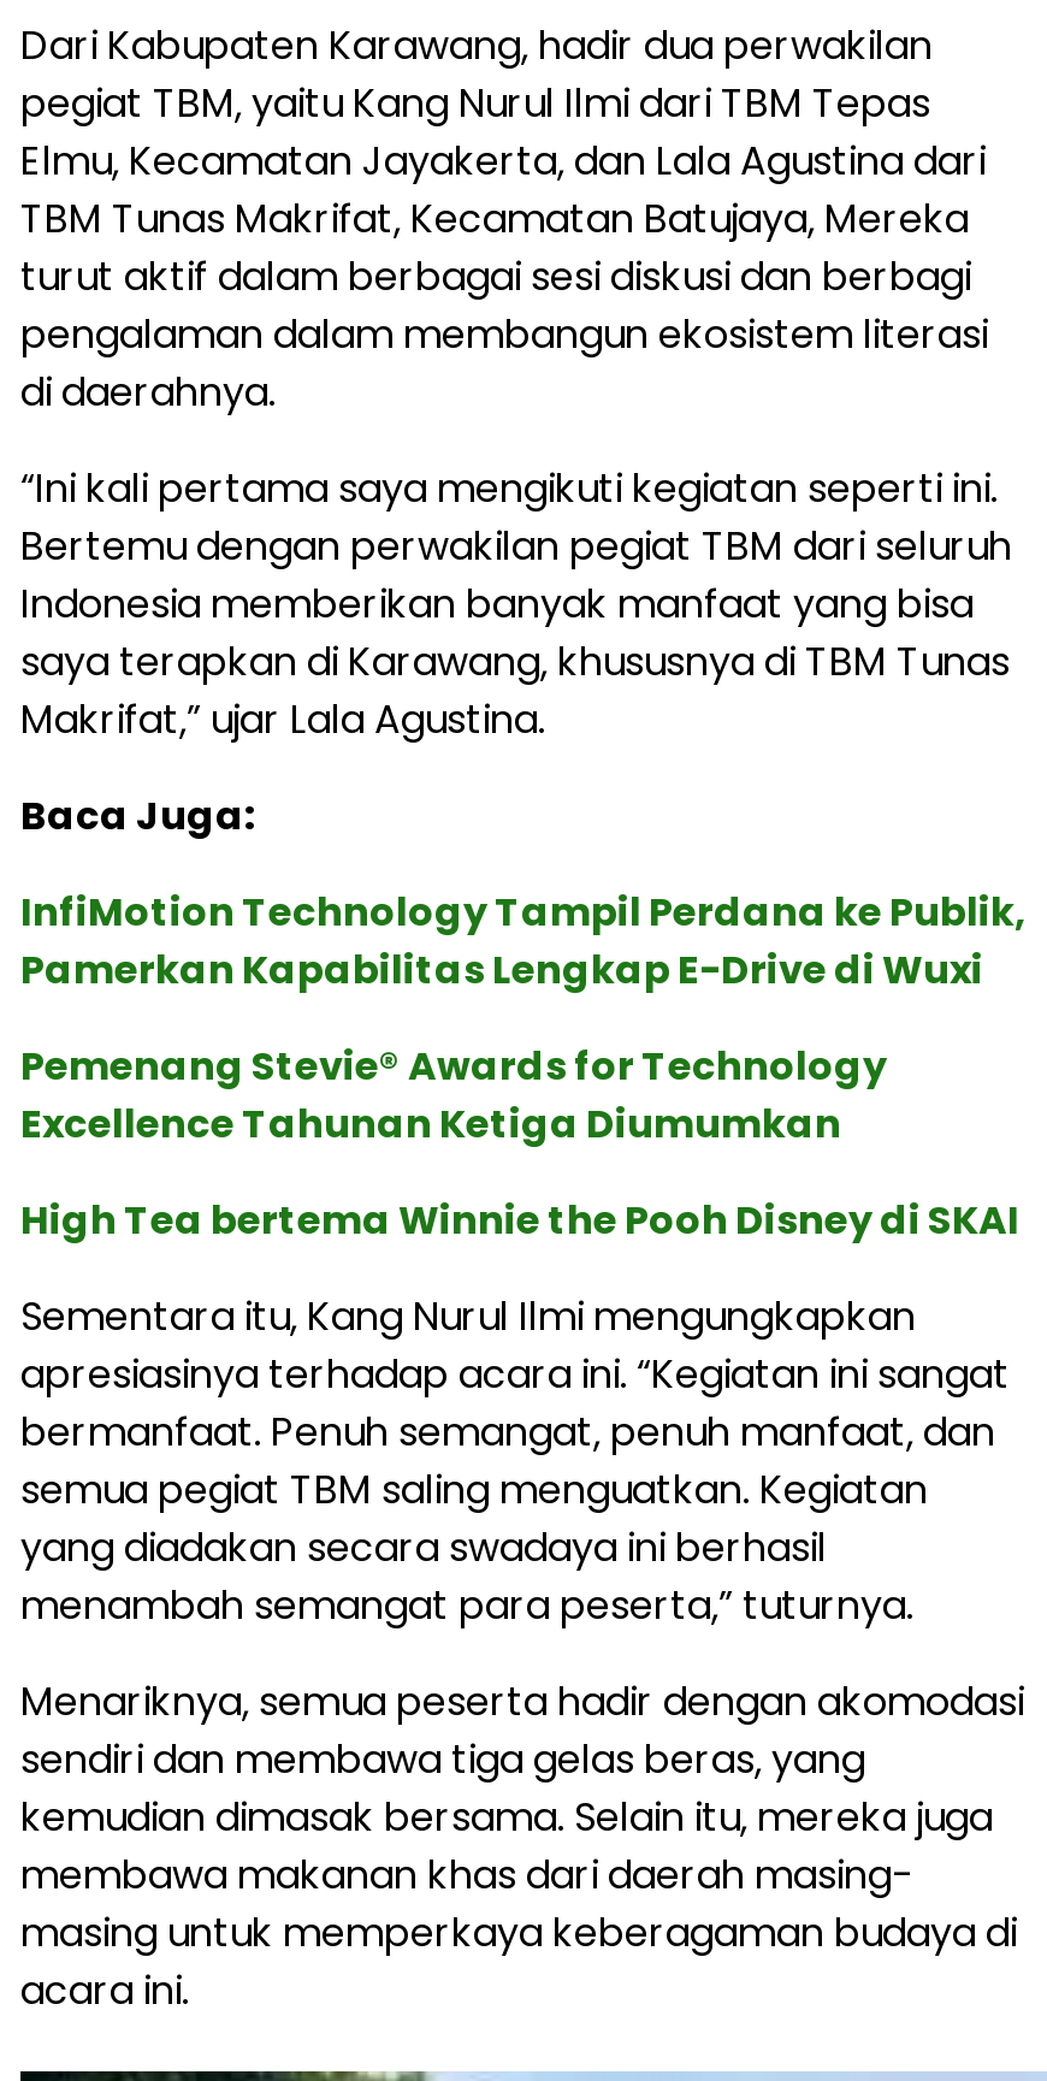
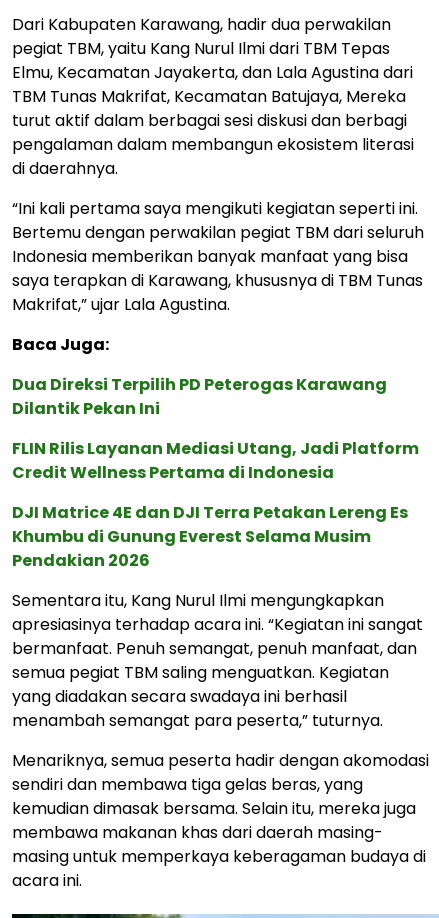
[20,884,1027,997] InfiMotion Technology Tampil Perdana ke Publik, | Pamerkan Kapabilitas Lengkap E-Drive di Wuxi -> [12,373,387,420] Dua Direksi Terpilih PD Peterogas Karawang | Dilantik Pekan Ini
[20,1038,887,1151] Pemenang Stevie® Awards for Technology | Excellence Tahunan Ketiga Diumumkan -> [12,437,419,484] FLIN Rilis Layanan Mediasi Utang, Jadi Platform | Credit Wellness Pertama di Indonesia
[20,1192,1019,1248] High Tea bertema Winnie the Pooh Disney di SKAI -> [12,501,408,572] DJI Matrice 4E dan DJI Terra Petakan Lereng Es | Khumbu di Gunung Everest Selama Musim | Pendakian 2026

